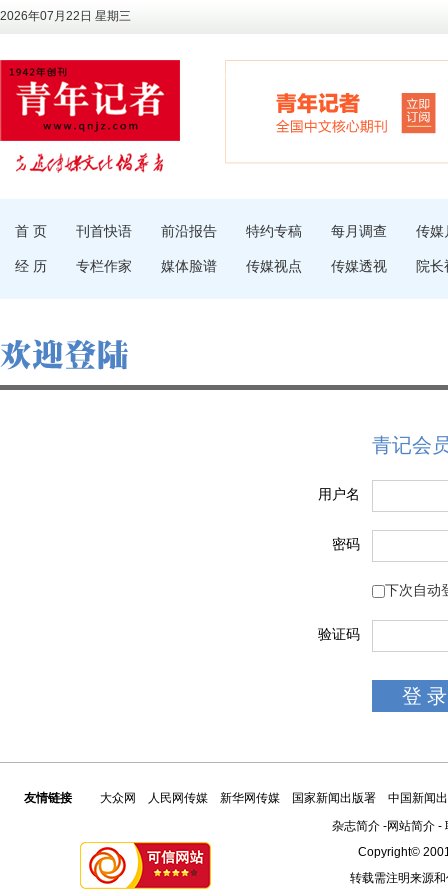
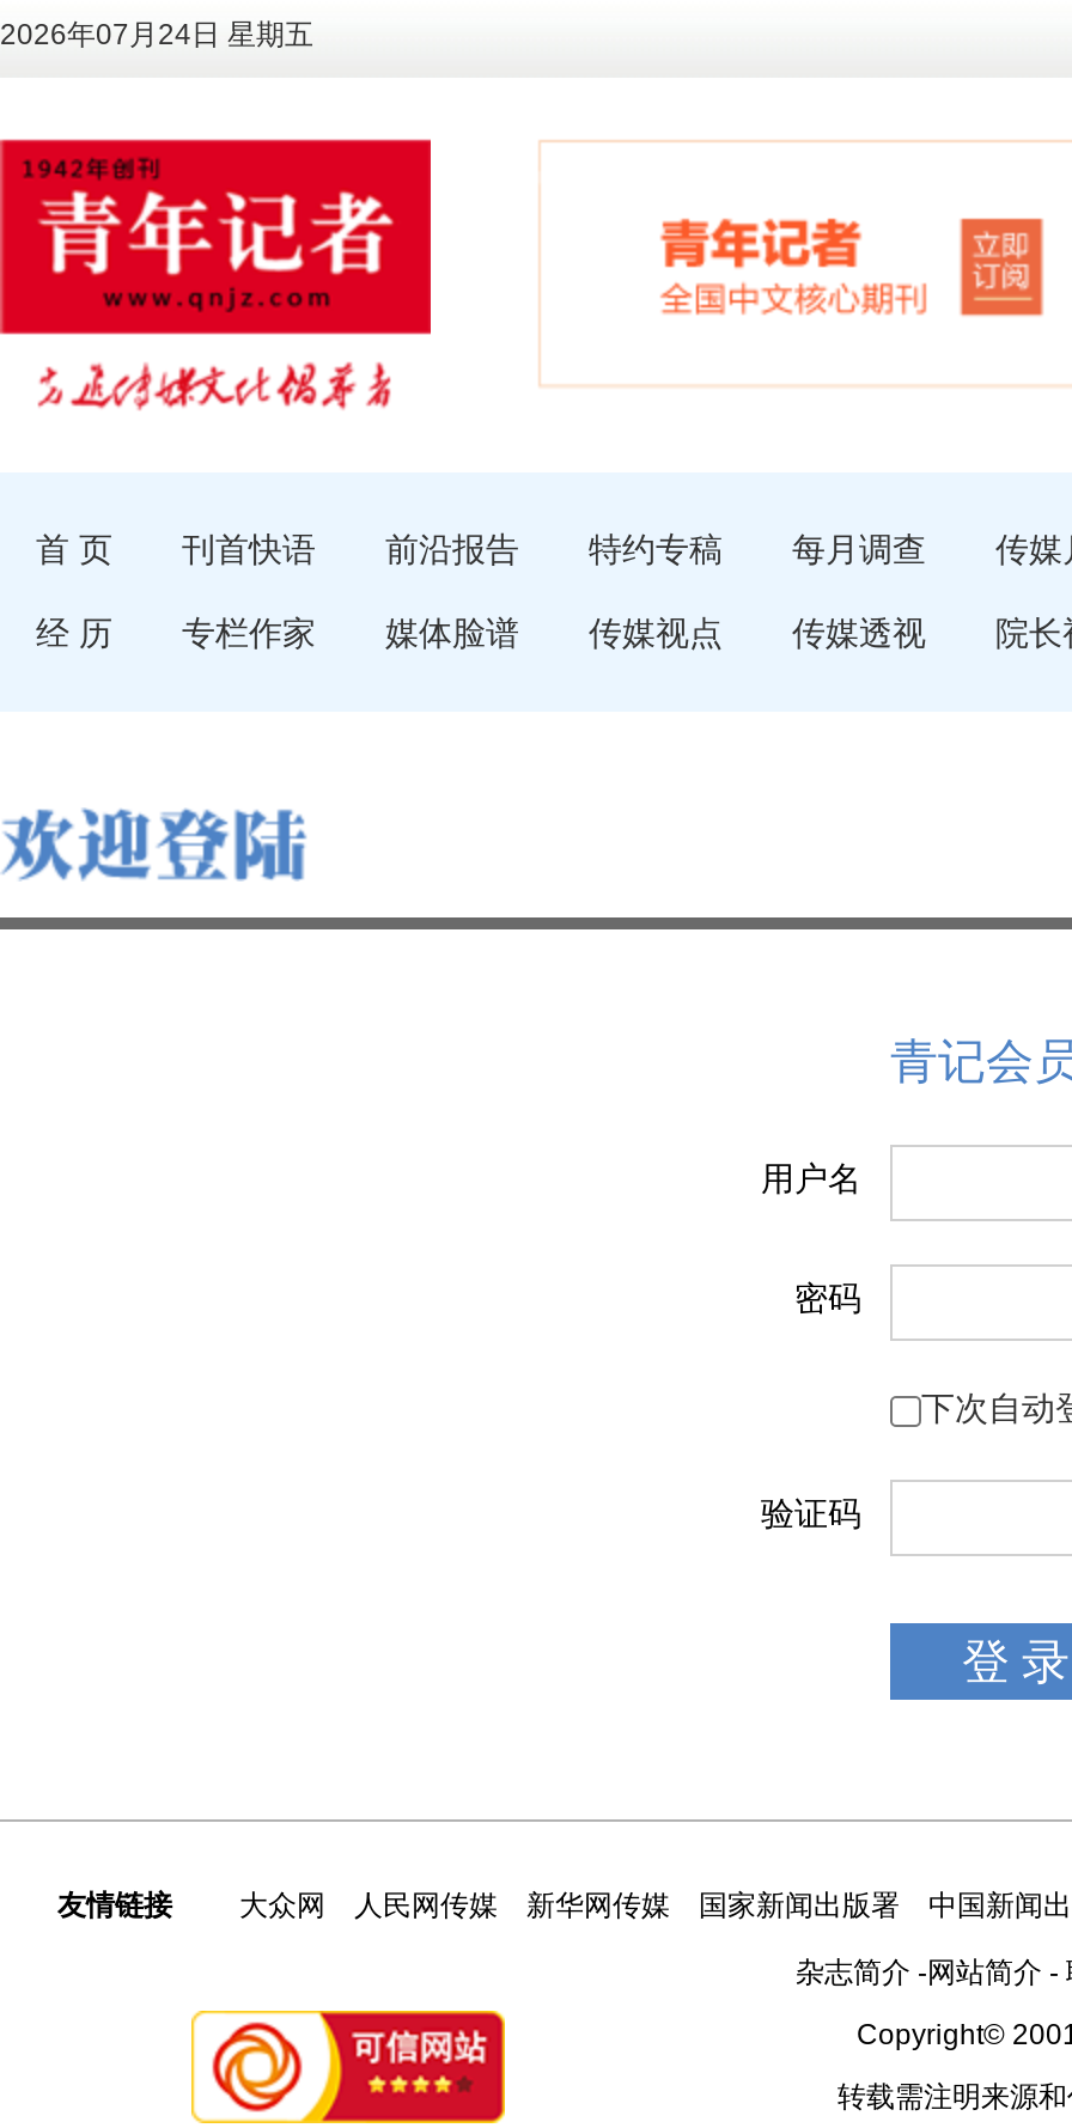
[0,9,131,23] 2026年07月22日 星期三 -> [0,18,313,51] 2026年07月24日 星期五

